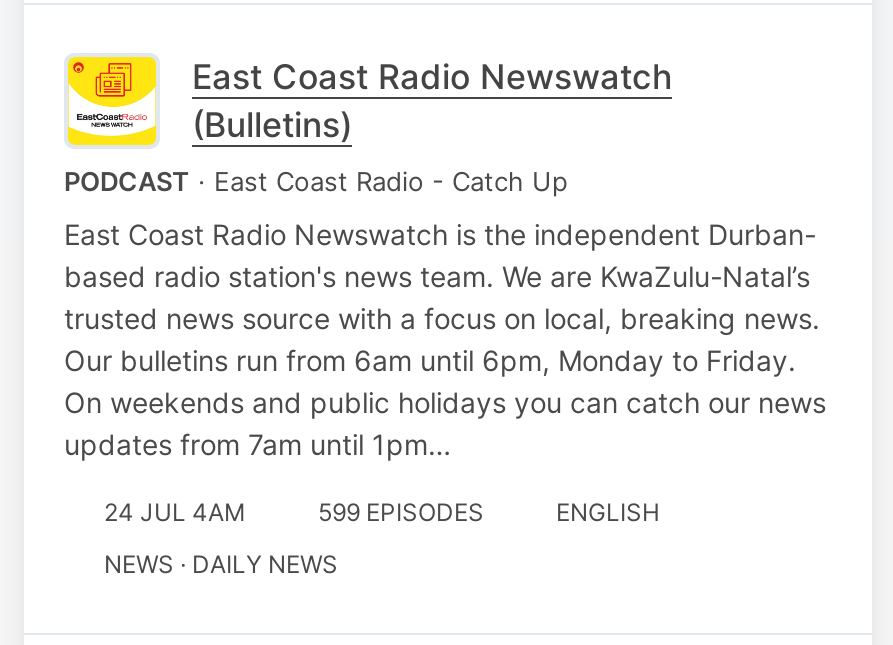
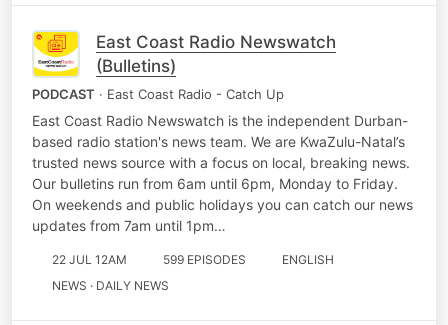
[104,497,246,527] 24 JUL 4AM -> [52,252,127,267] 22 JUL 12AM

